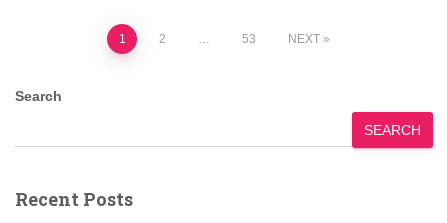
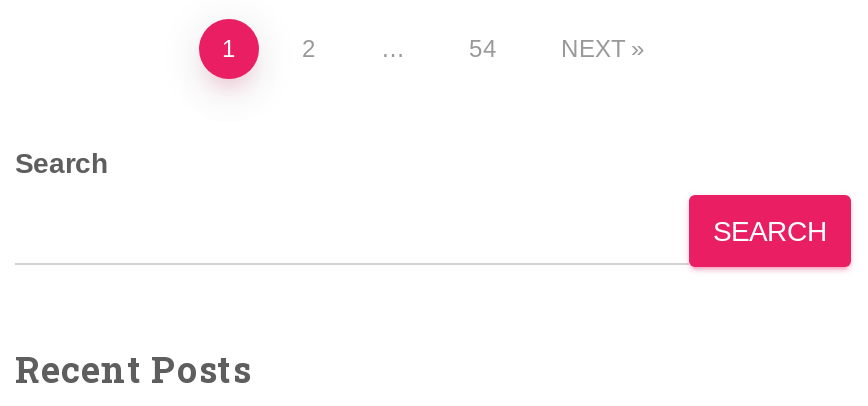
[242,32,256,46] 53 -> [469,35,497,63] 54

